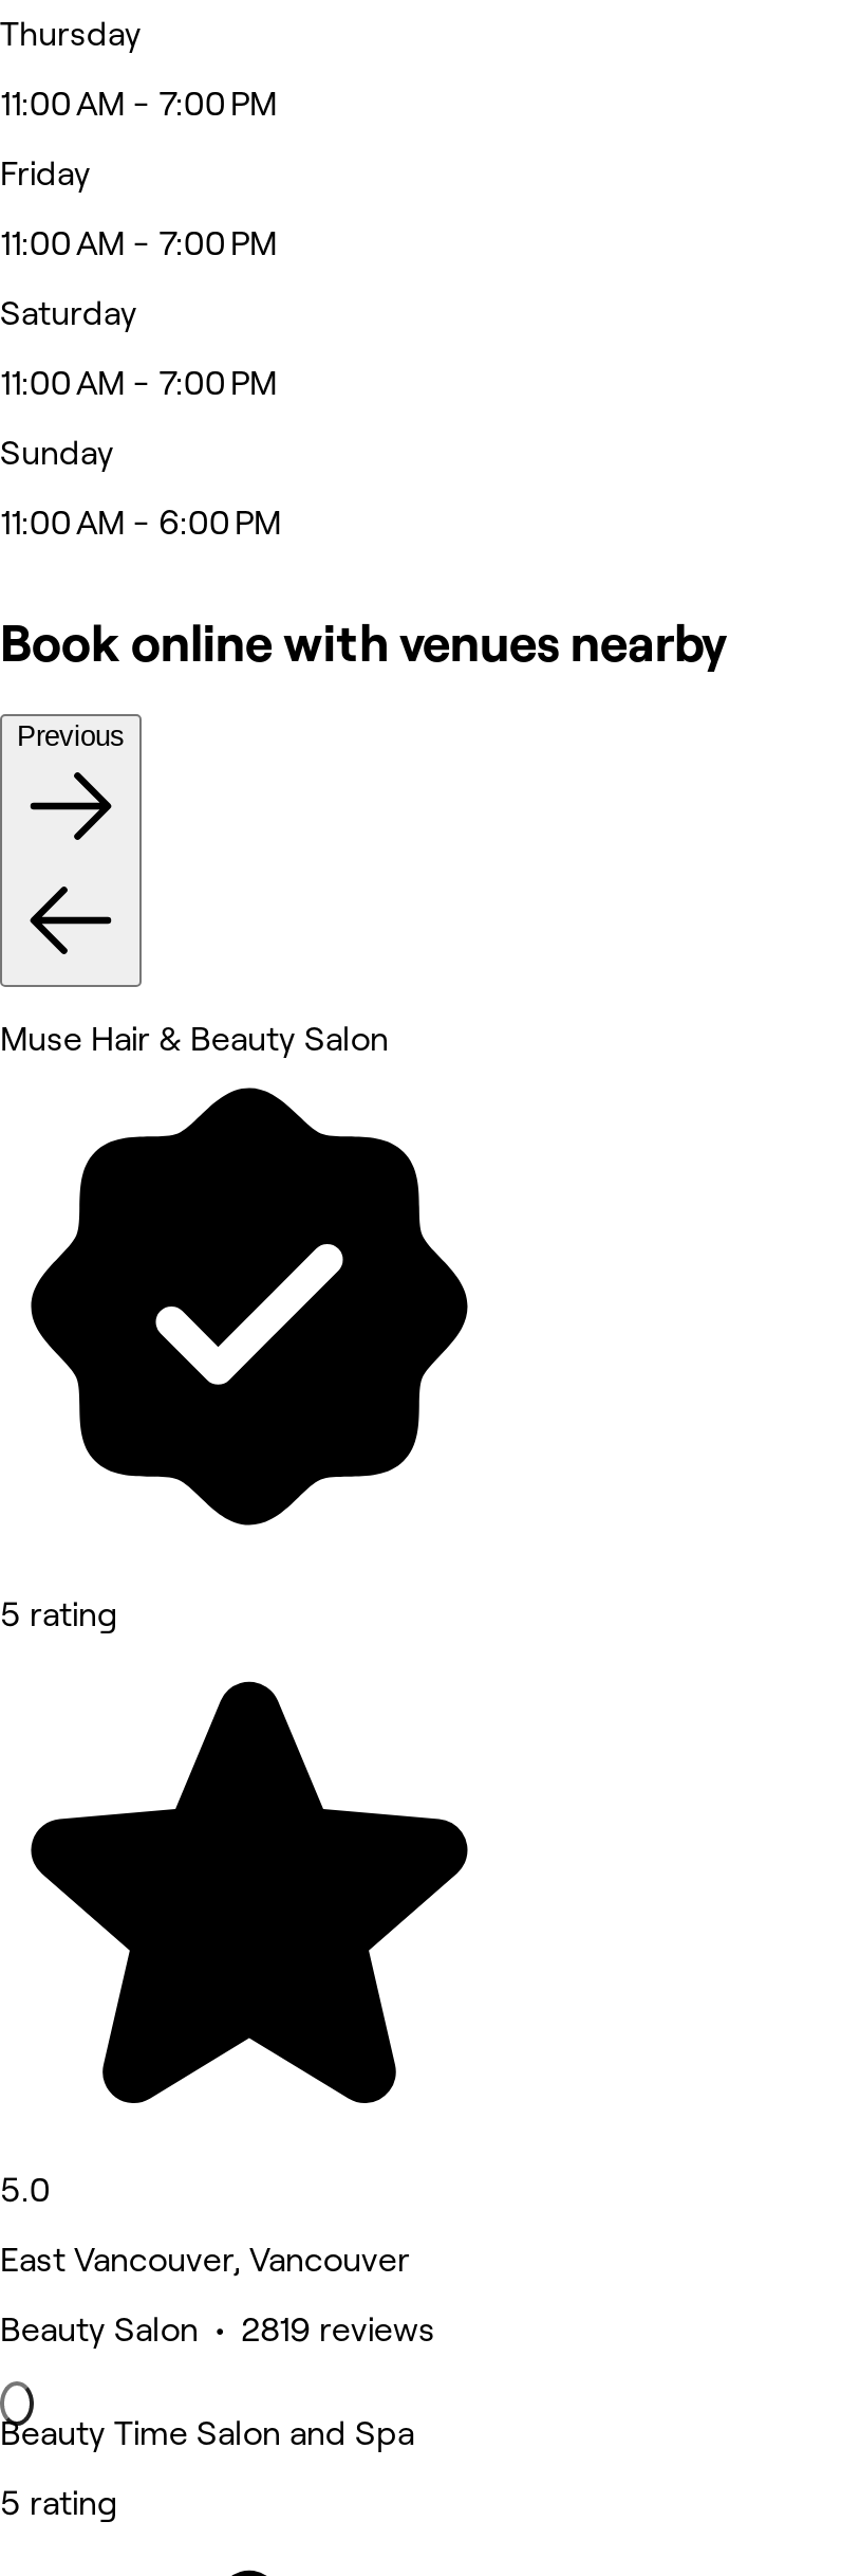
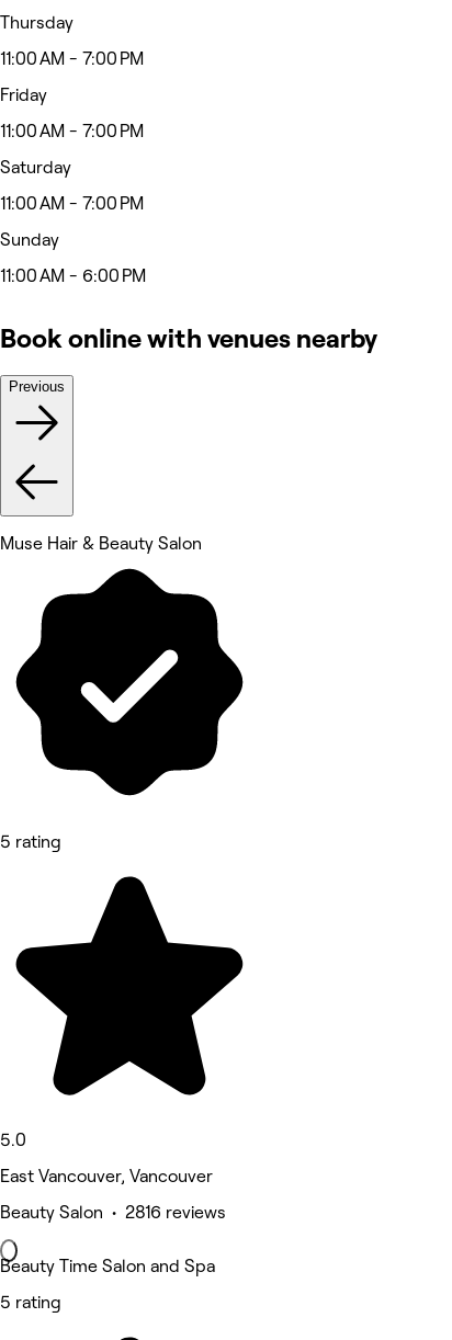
[0,2312,435,2348] Beauty Salon • 2819 reviews -> [0,1203,226,1222] Beauty Salon • 2816 reviews

